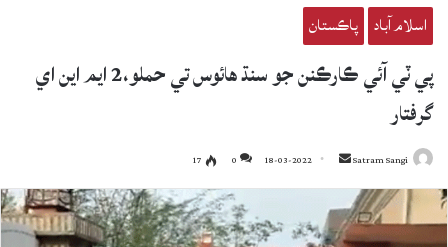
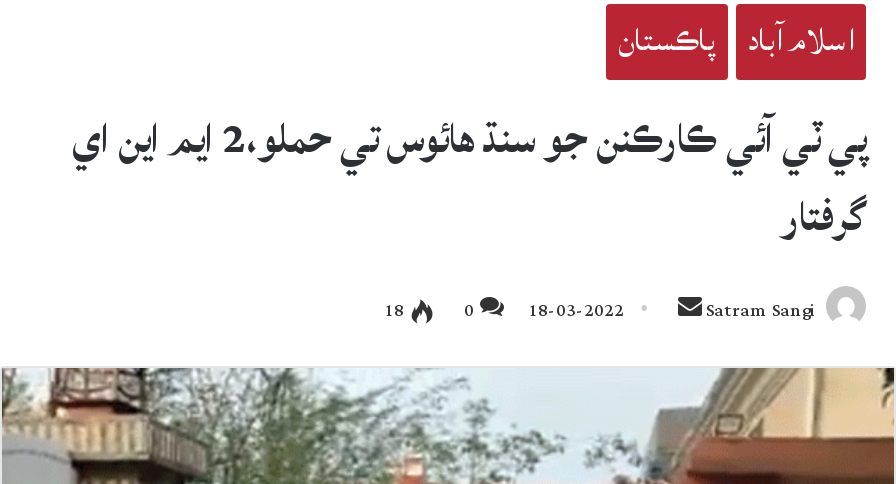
[192,152,202,169] 17 -> [384,294,404,328] 18

